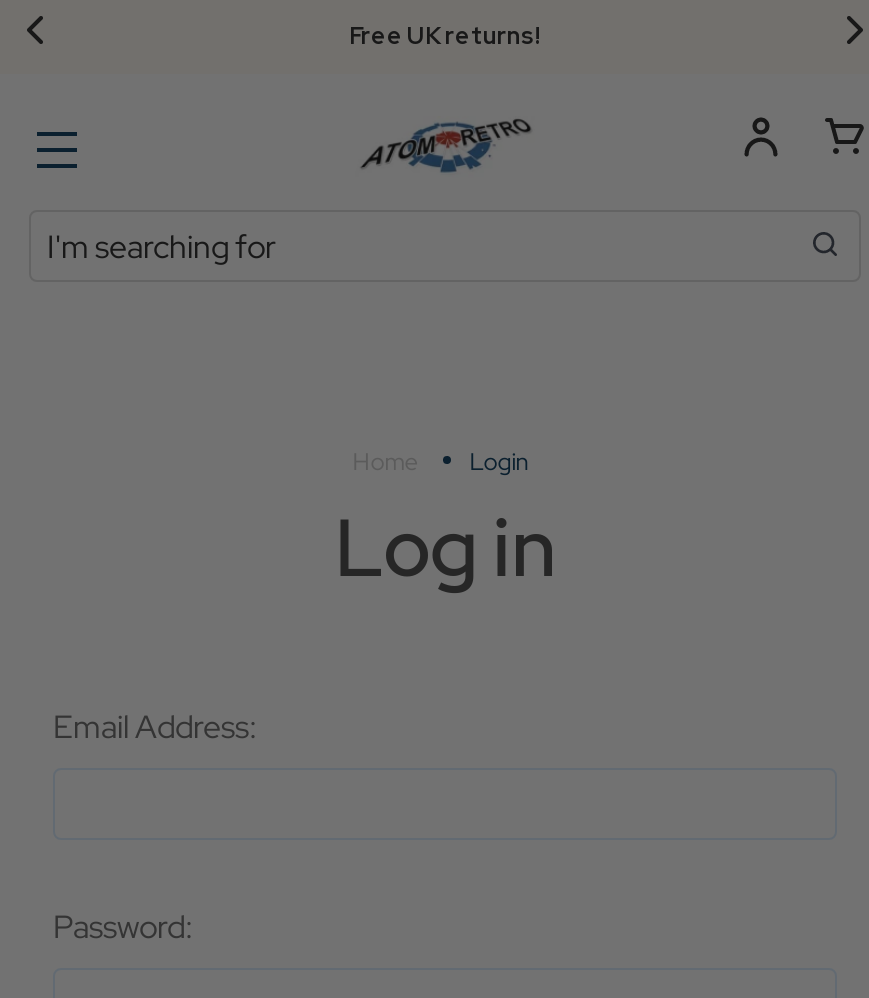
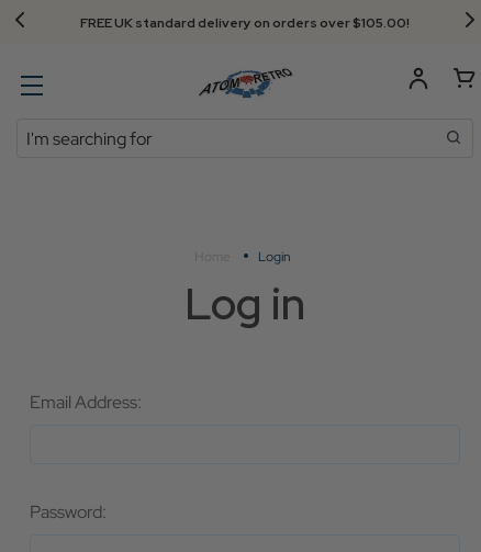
[349,20,541,52] Free UK returns! -> [80,14,410,32] FREE UK standard delivery on orders over $‌105.00!

